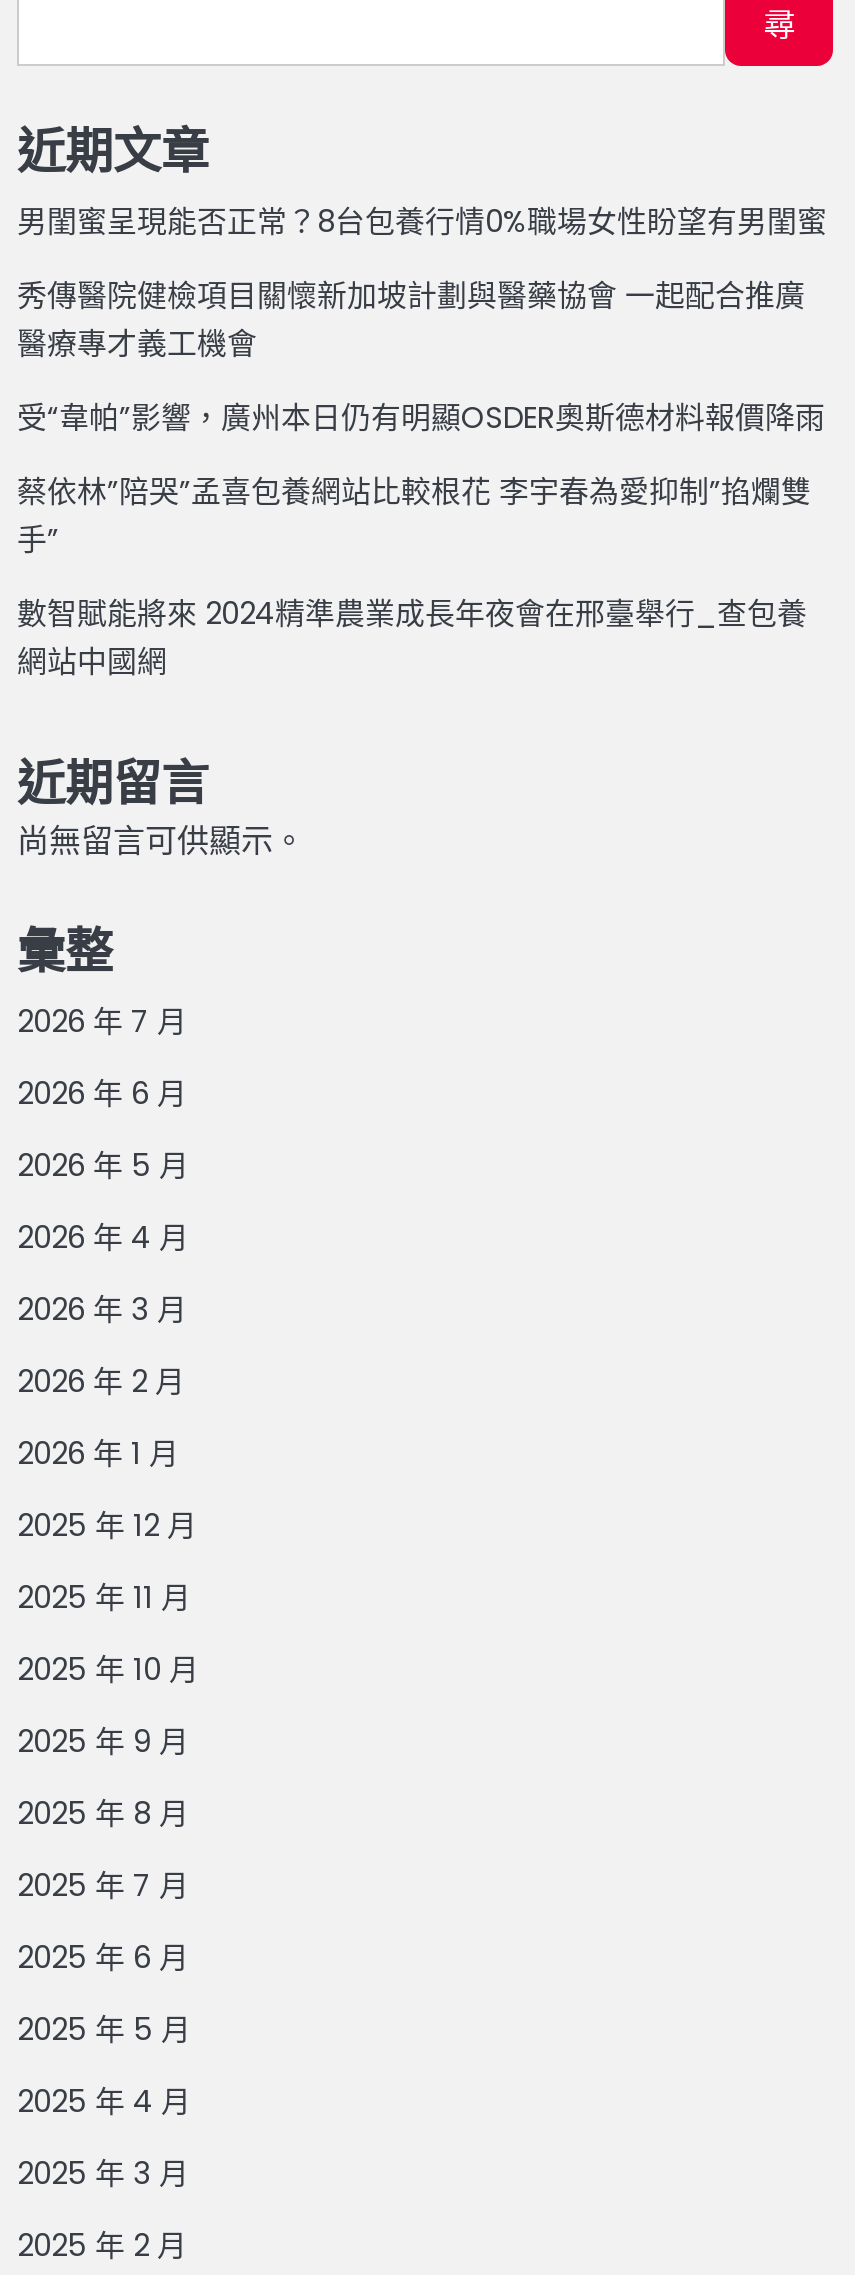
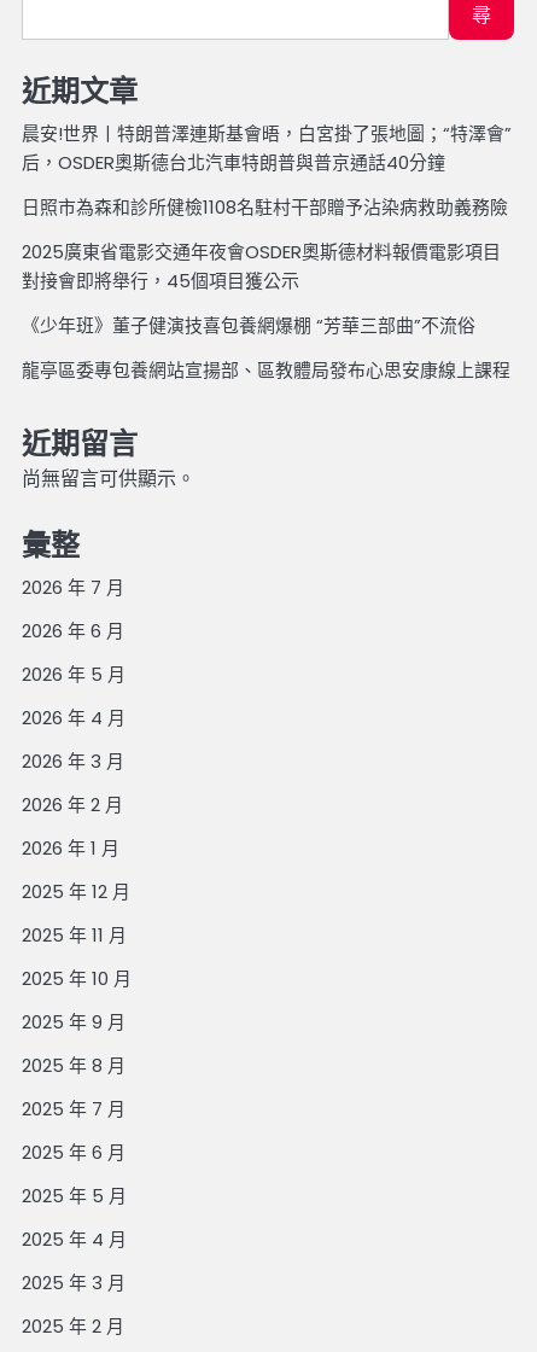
[17,200,827,242] 男閨蜜呈現能否正常？8台包養行情0%職場女性盼望有男閨蜜 -> [22,121,512,175] 晨安!世界丨特朗普澤連斯基會晤，白宮掛了張地圖；“特澤會” | 后，OSDER奧斯德台北汽車特朗普與普京通話40分鐘
[17,274,805,364] 秀傳醫院健檢項目關懷新加坡計劃與醫藥協會 一起配合推廣 | 醫療專才義工機會 -> [22,194,508,220] 日照市為森和診所健檢1108名駐村干部贈予沾染病救助義務險
[17,396,825,438] 受“韋帕”影響，廣州本日仍有明顯OSDER奧斯德材料報價降雨 -> [22,239,501,293] 2025廣東省電影交通年夜會OSDER奧斯德材料報價電影項目 | 對接會即將舉行，45個項目獲公示
[17,470,811,560] 蔡依林”陪哭”孟喜包養網站比較根花 李宇春為愛抑制”掐爛雙 | 手” -> [22,313,475,338] 《少年班》董子健演技喜包養網爆棚 “芳華三部曲”不流俗
[17,592,807,682] 數智賦能將來 2024精準農業成長年夜會在邢臺舉行_查包養 | 網站中國網 -> [22,357,510,383] 龍亭區委專包養網站宣揚部、區教體局發布心思安康線上課程

